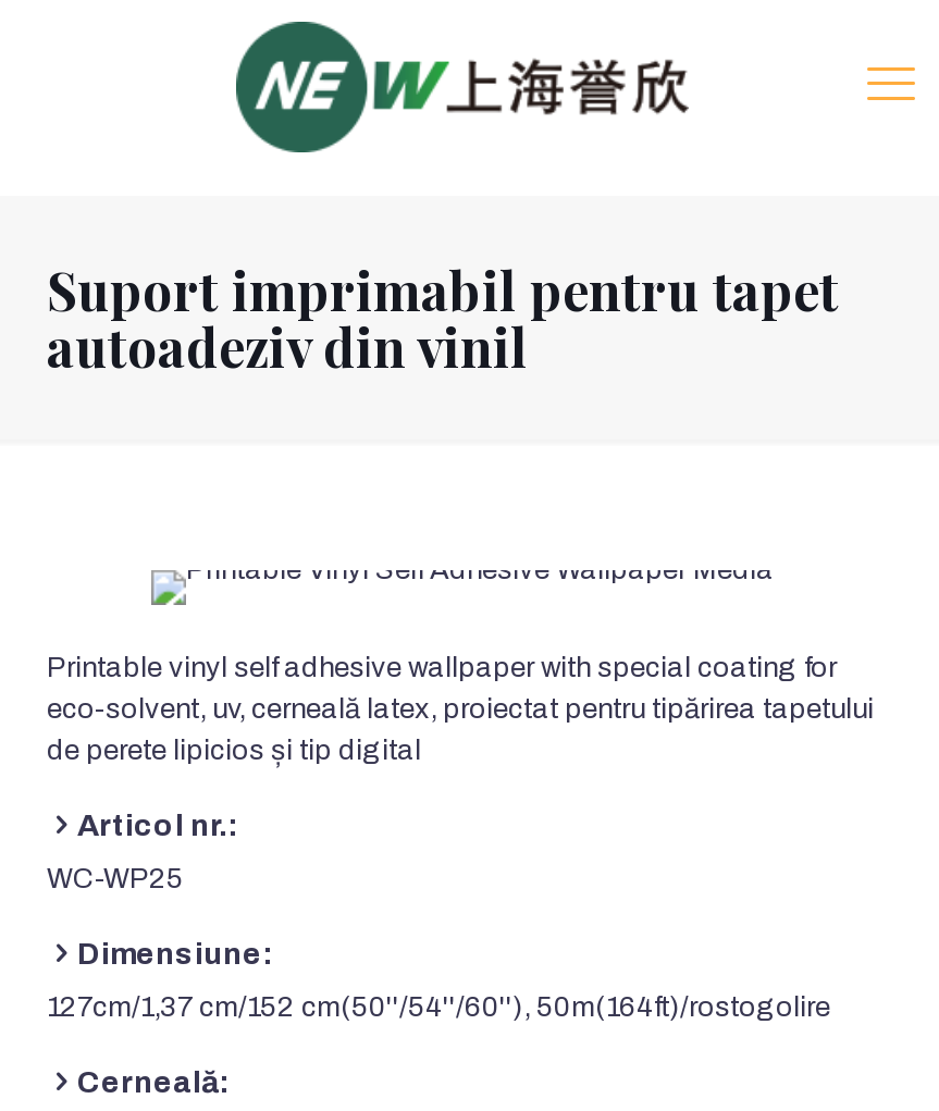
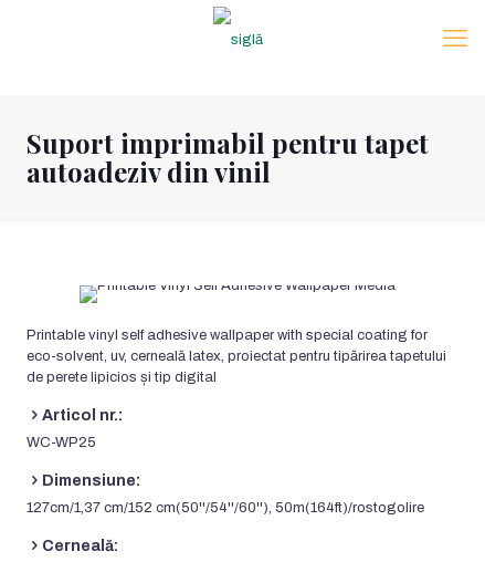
[234,20,691,155] [image] -> none

